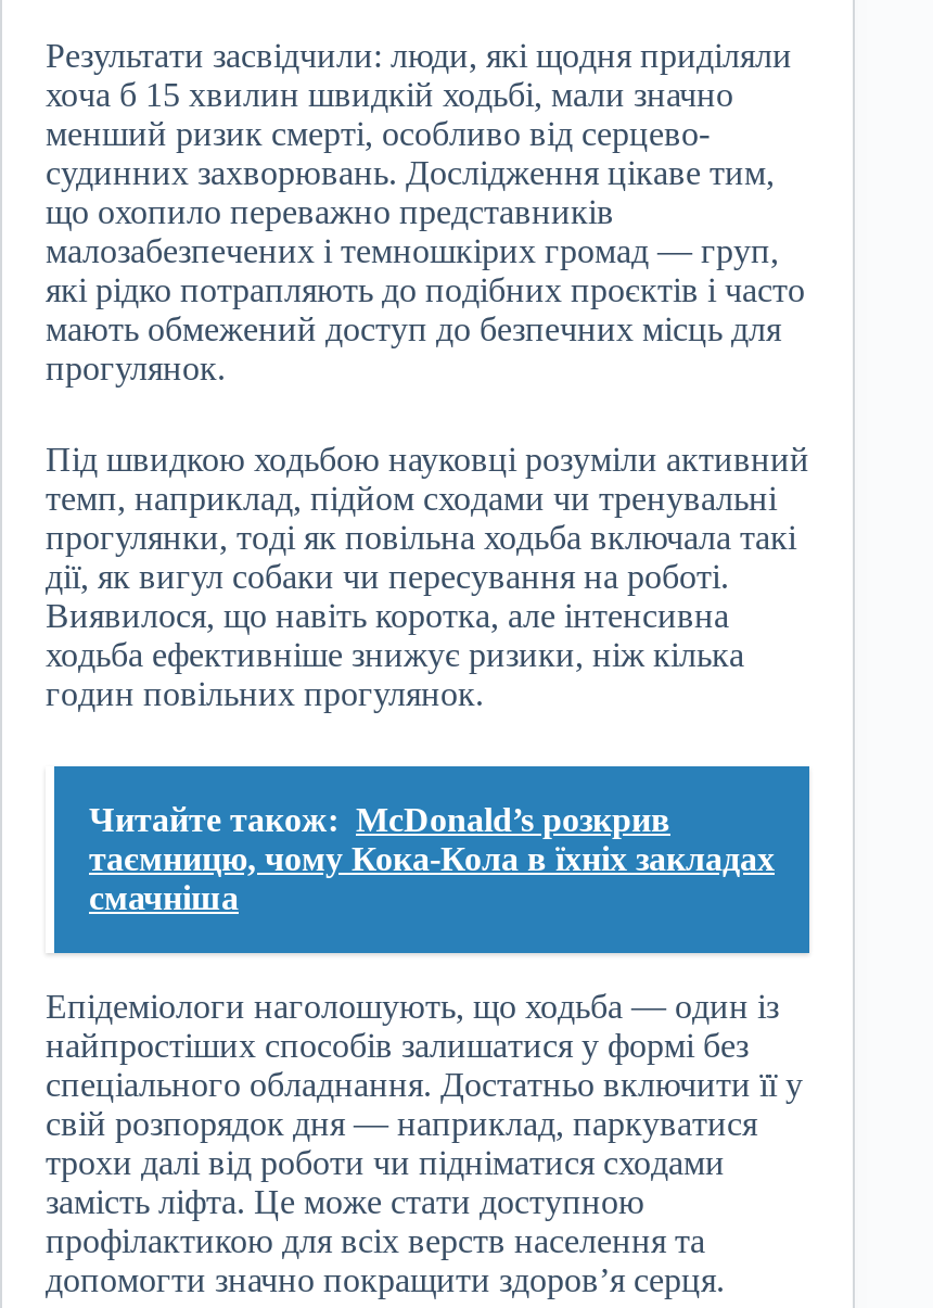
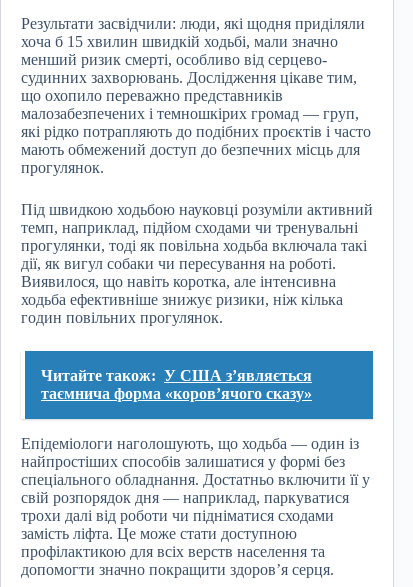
[89,802,775,917] Читайте також: McDonald’s розкрив | таємницю, чому Кока-Кола в їхніх закладах | смачніша -> [41,367,312,402] Читайте також: У США з’являється | таємнича форма «коров’ячого сказу»

